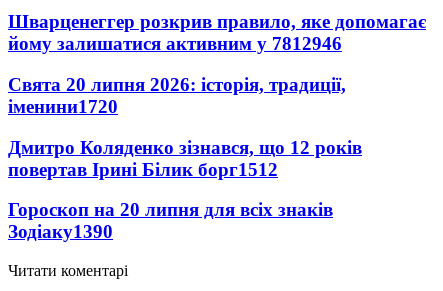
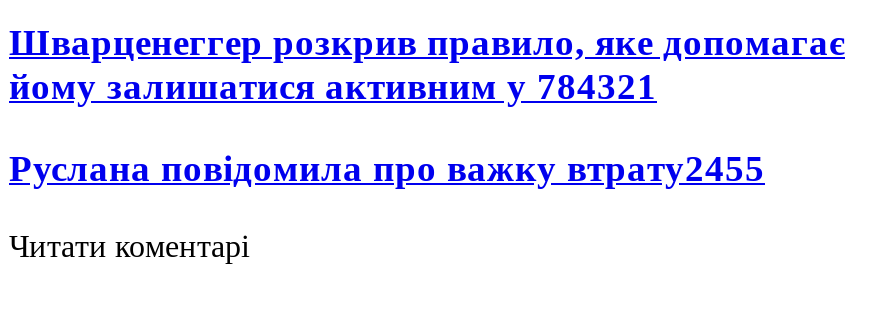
[8,33,362,242] йому залишатися активним у 7812946 | Свята 20 липня 2026: історія, традиції, | іменини1720 | Дмитро Коляденко зізнався, що 12 років | повертав Ірині Білик борг1512 | Гороскоп на 20 липня для всіх знаків | Зодіаку1390 -> [9,65,765,189] йому залишатися активним у 784321 | Руслана повідомила про важку втрату2455

